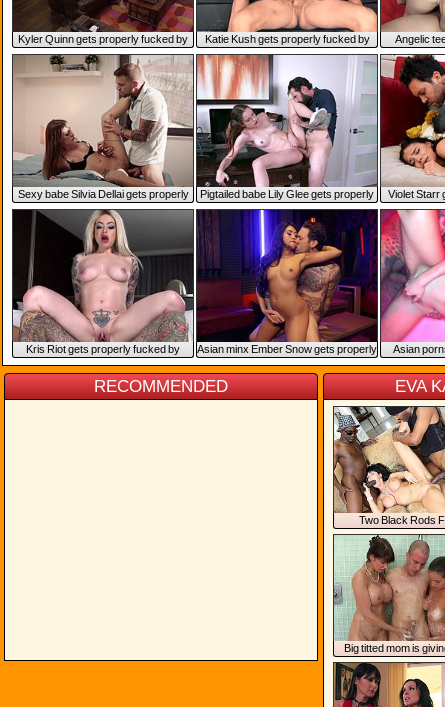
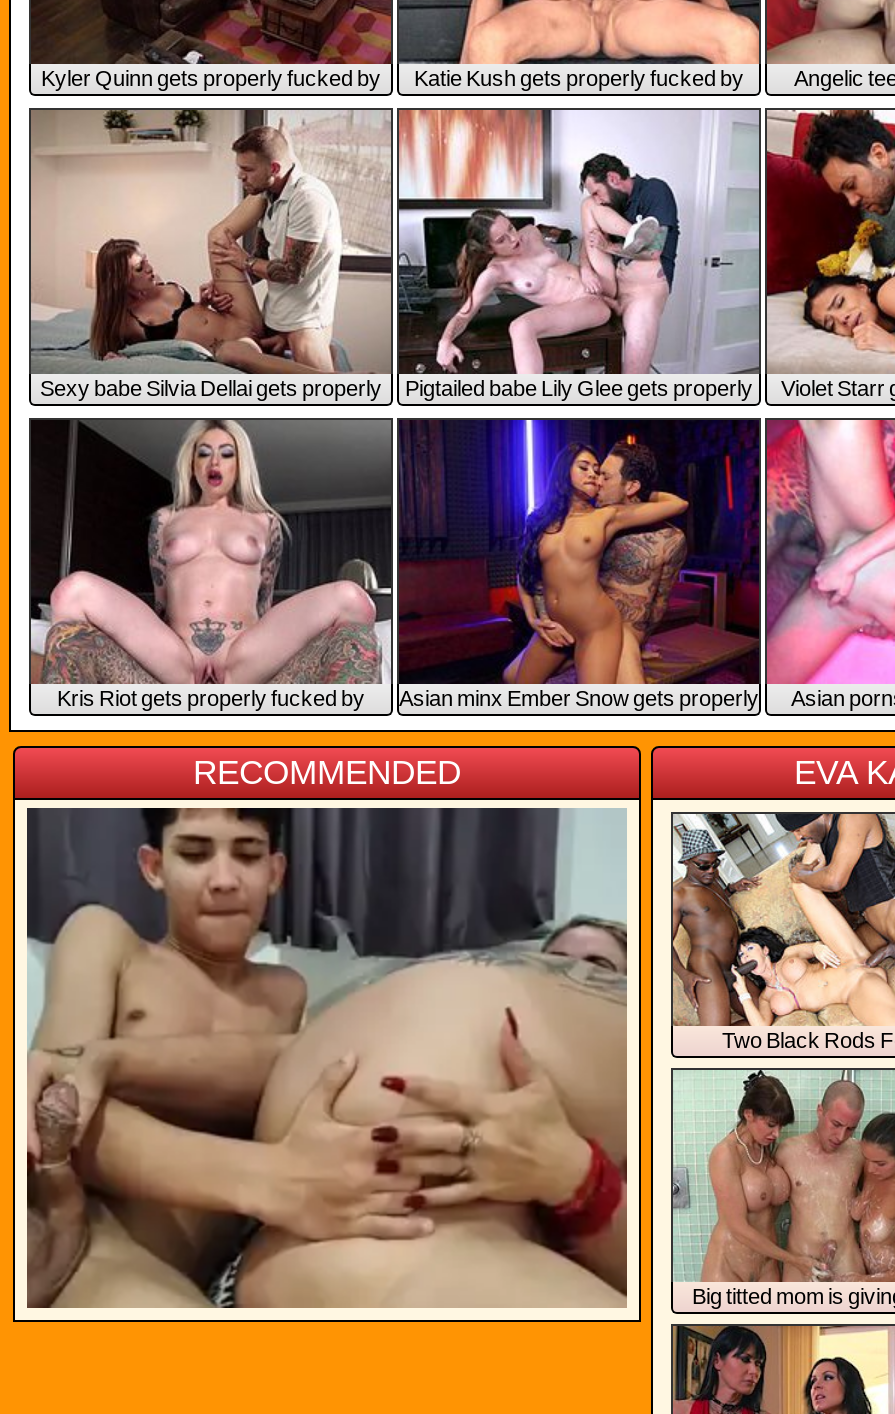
none -> [25,806,629,1310] [image]

